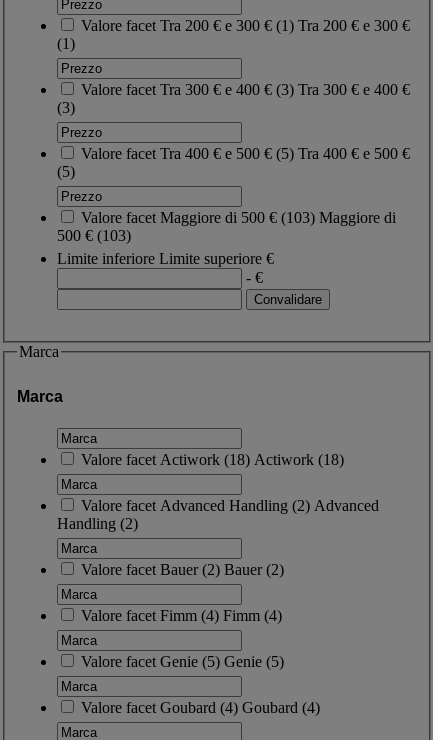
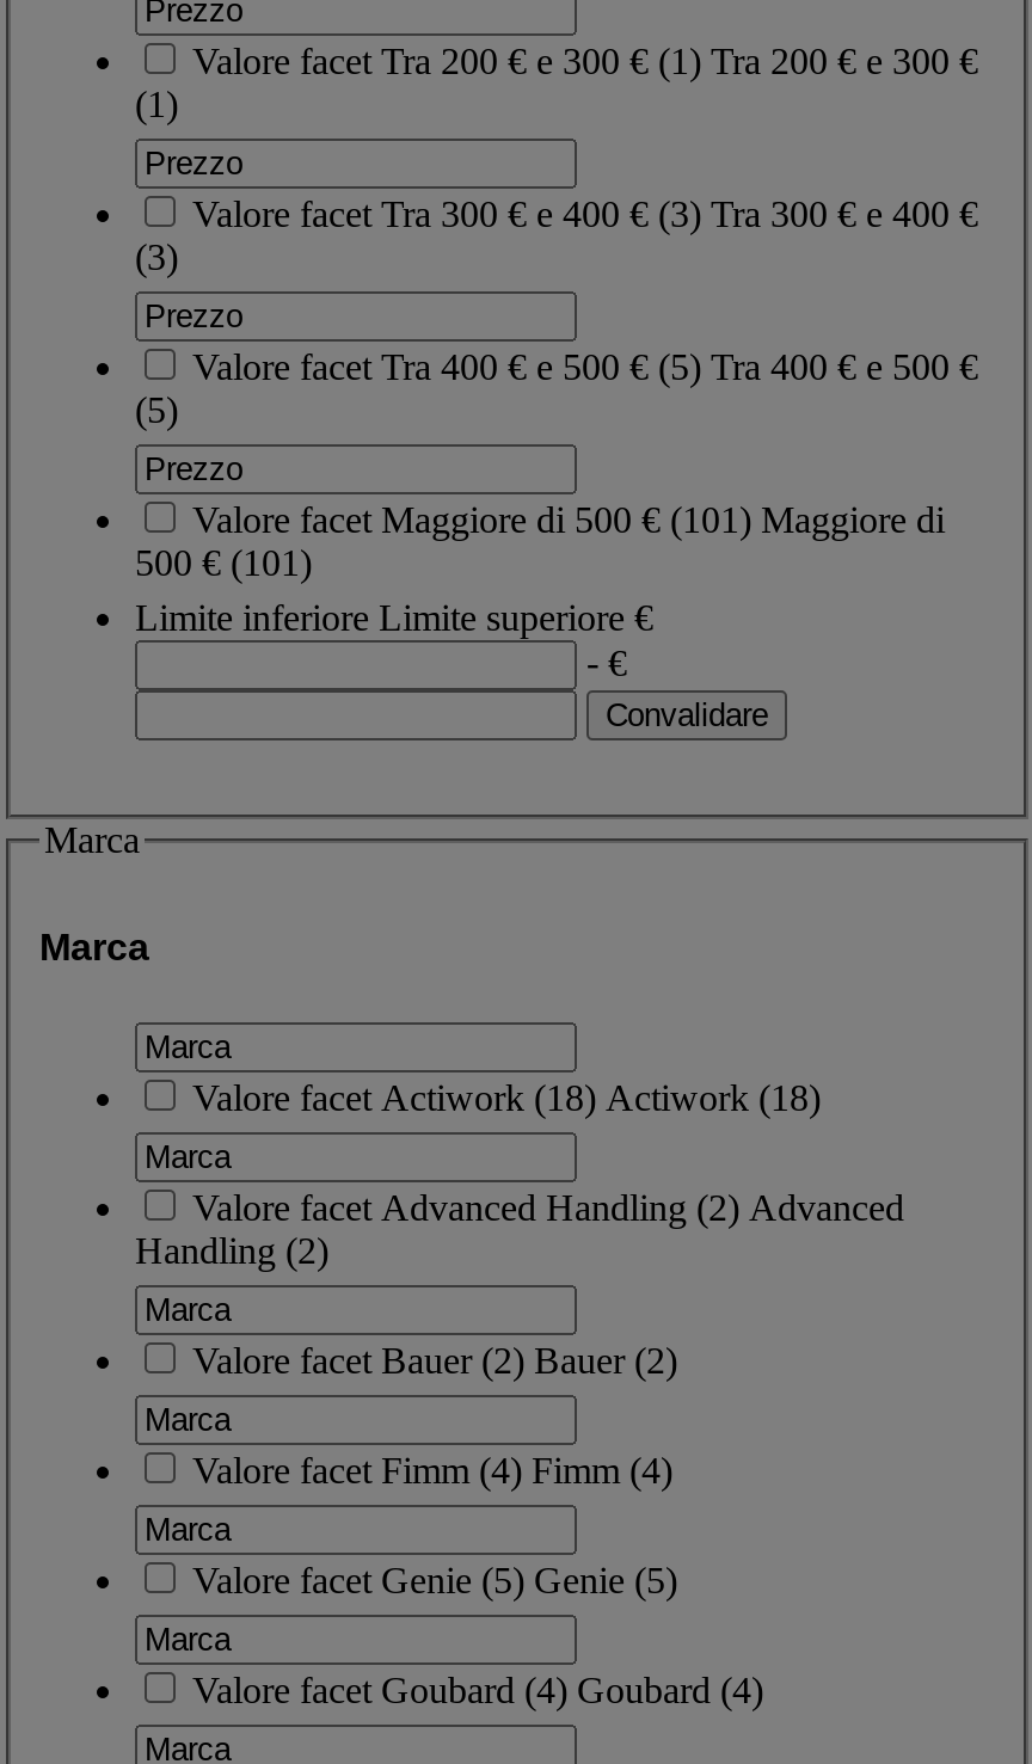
[81,209,396,226] Valore facet Maggiore di 500 €(103) Maggiore di -> [192,500,945,541] Valore facet Maggiore di 500 €(101) Maggiore di
[57,227,131,244] 500 €(103) -> [135,543,312,584] 500 €(101)

